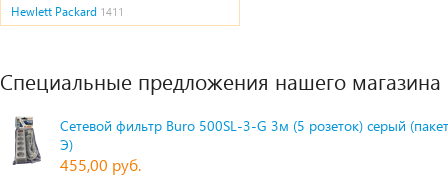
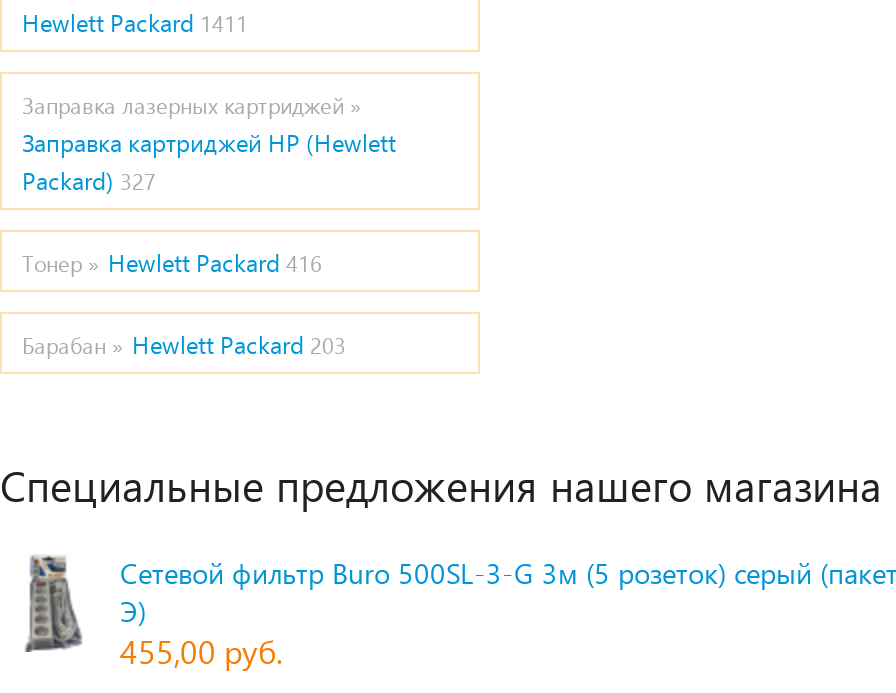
none -> [22,92,396,360] Заправка лазерных картриджей » | Заправка картриджей HP (Hewlett | Packard) 327 | Тонер » Hewlett Packard 416 | Барабан » Hewlett Packard 203

